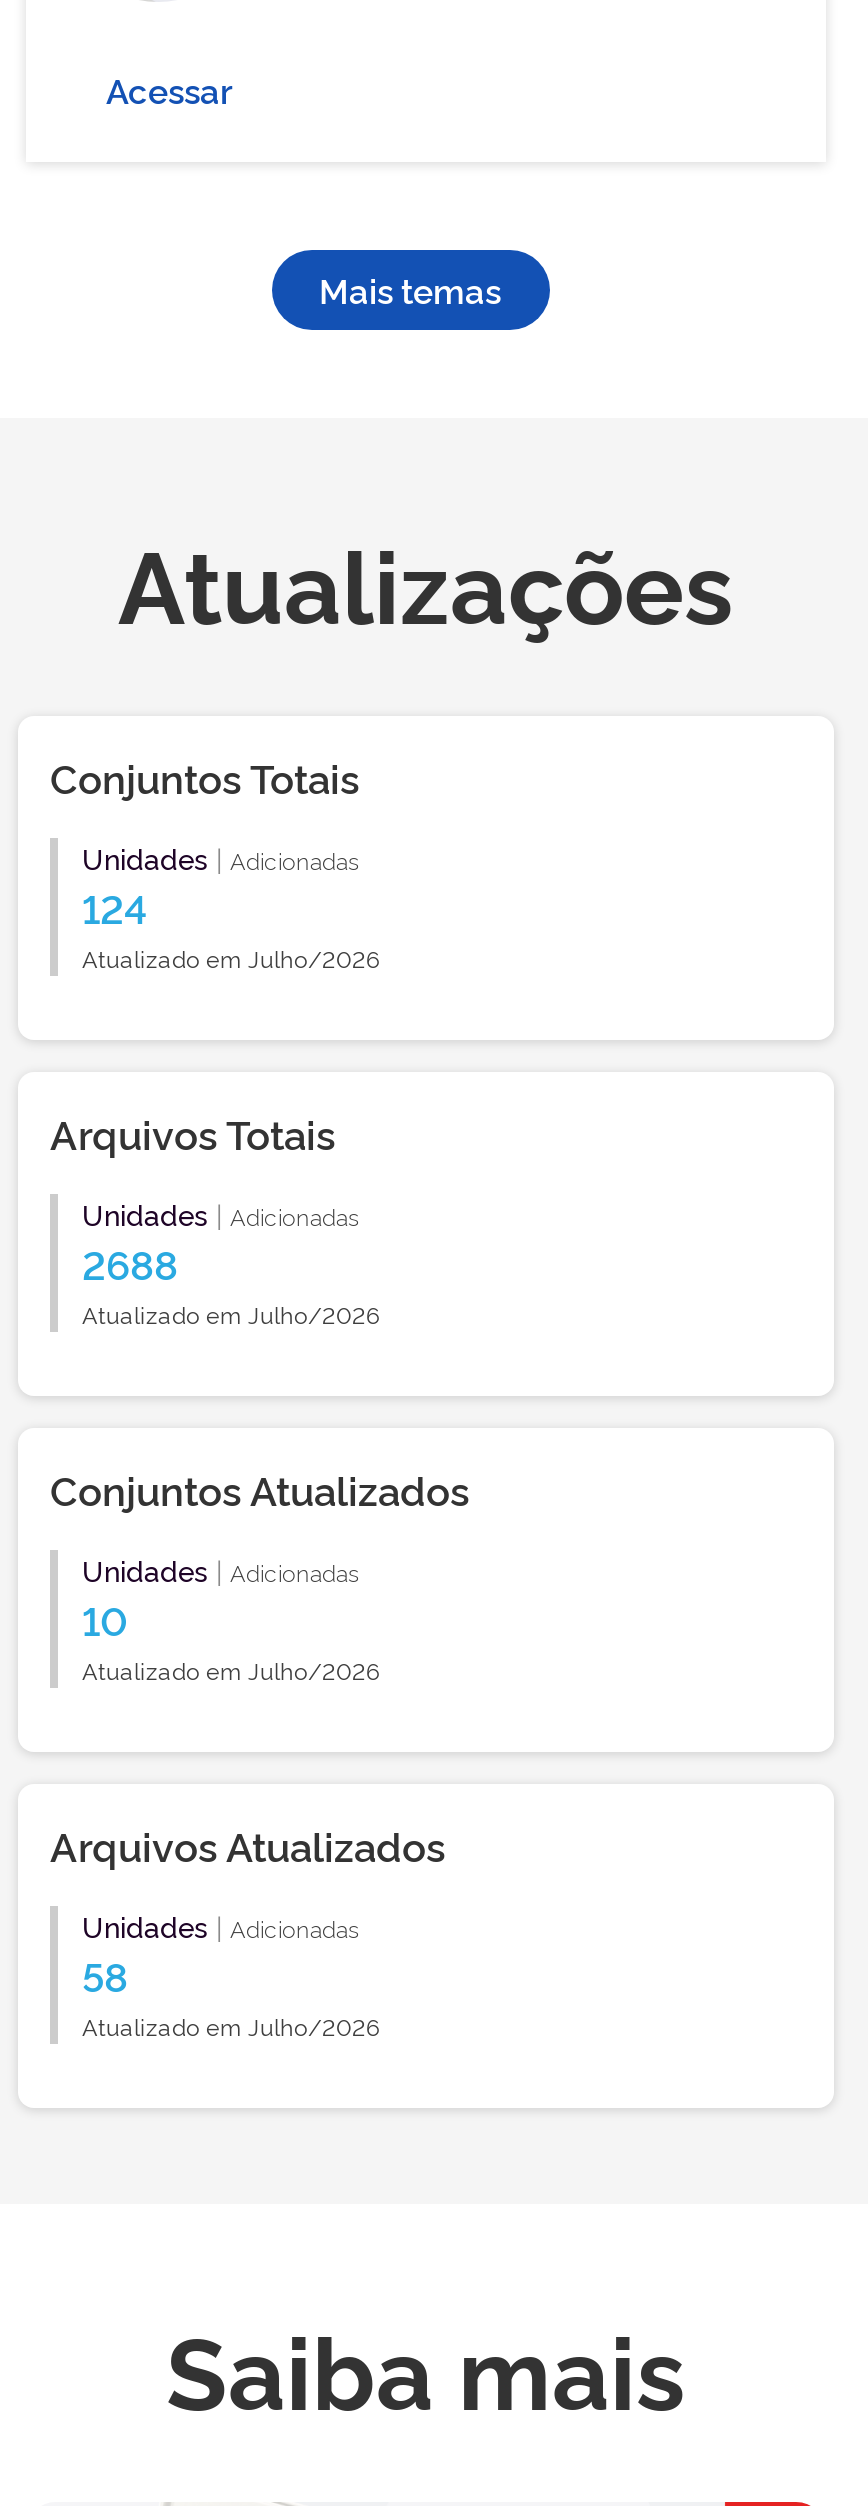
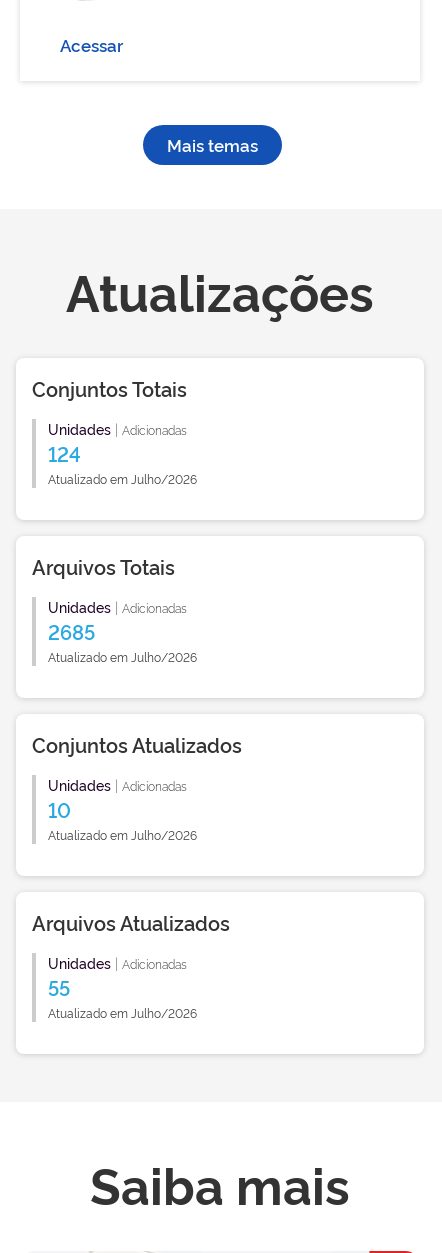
[82,1233,178,1289] 2688 -> [48,616,95,644] 2685
[82,1945,128,2001] 58 -> [48,972,70,1000] 55

